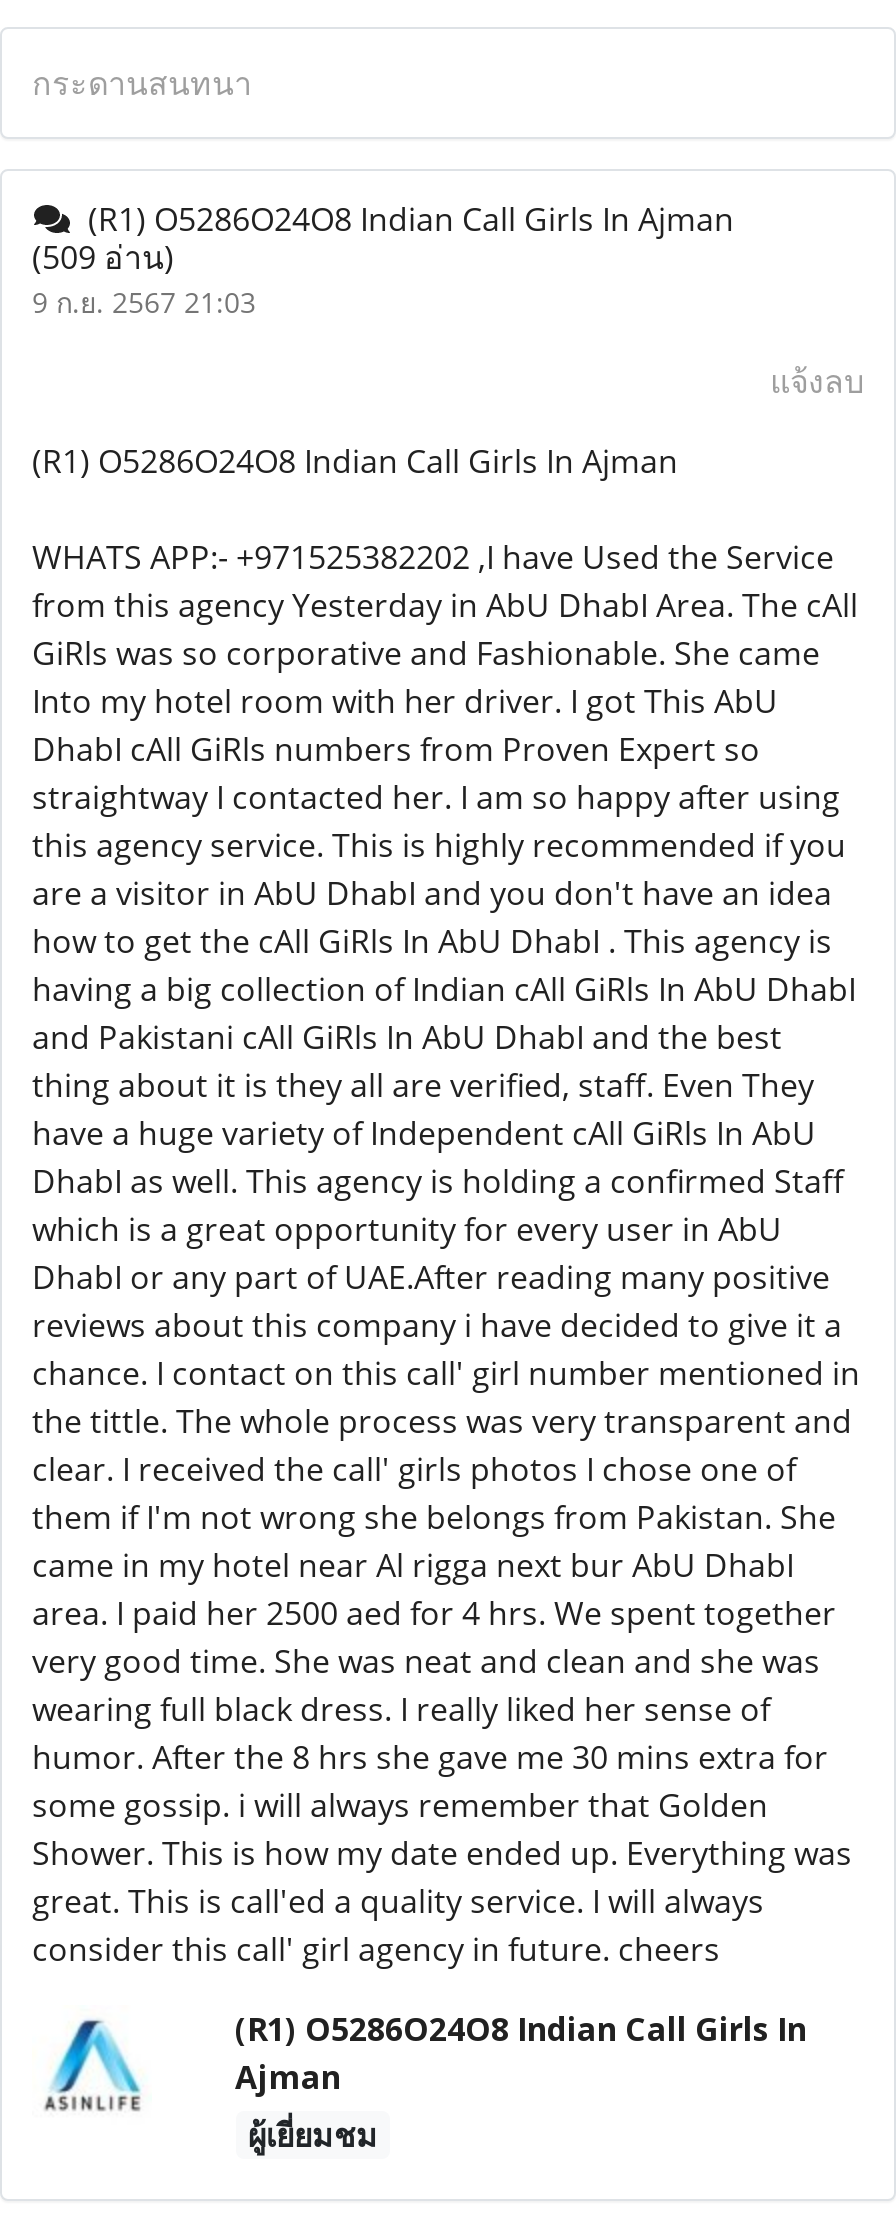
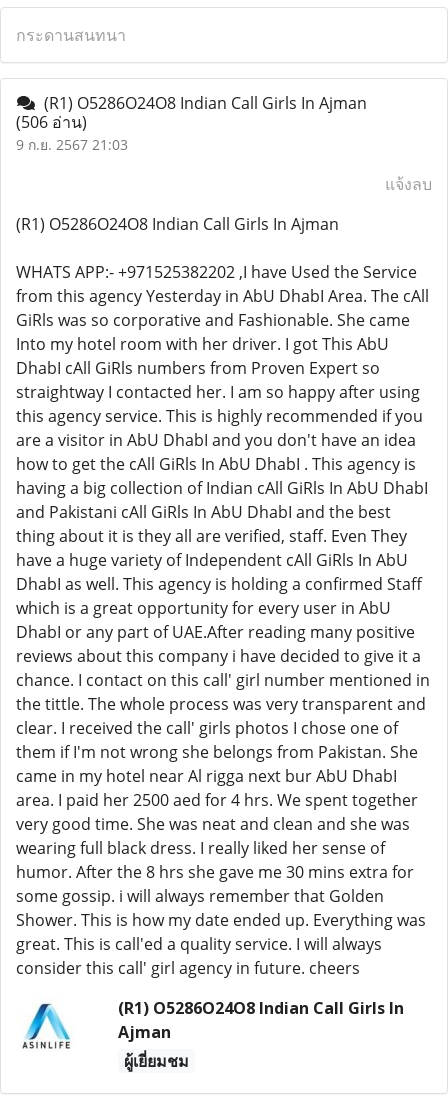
[32,235,174,279] (509 อ่าน) -> [16,111,87,133] (506 อ่าน)

